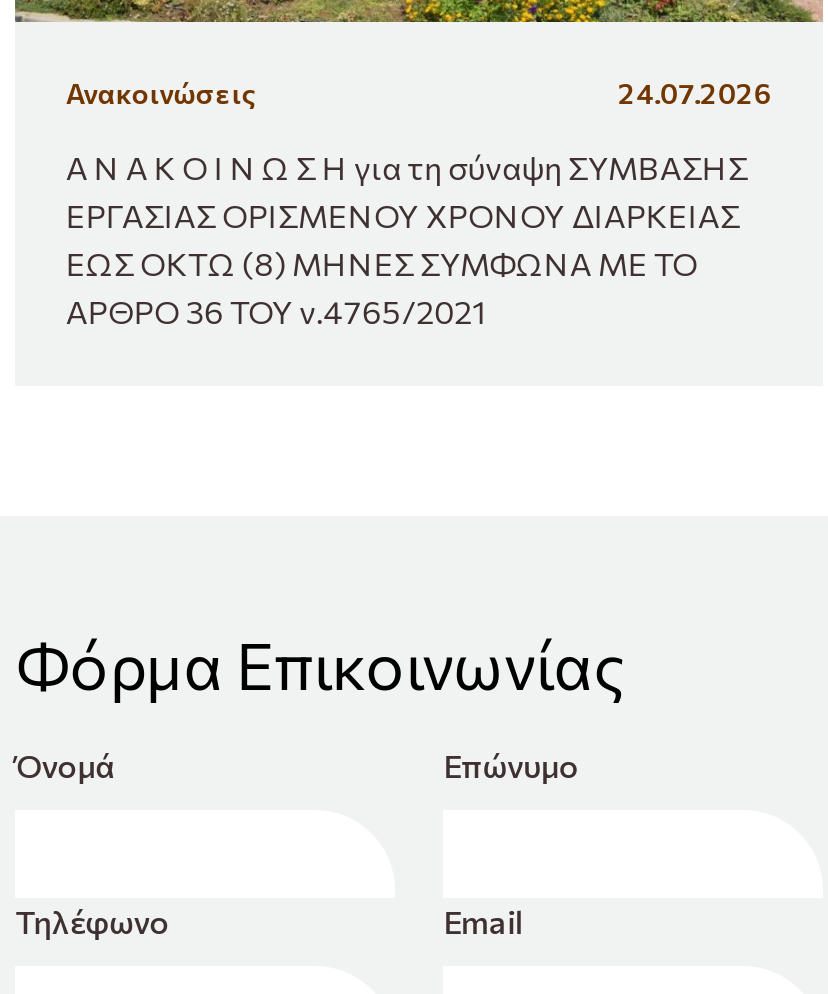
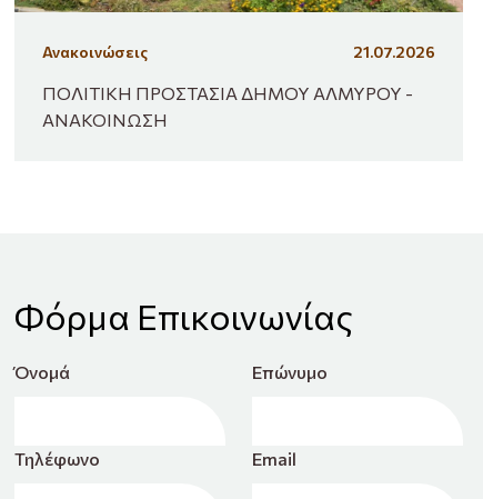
[618,76,772,110] 24.07.2026 -> [353,42,435,61] 21.07.2026
[66,148,748,330] Α Ν Α Κ Ο Ι Ν Ω Σ Η για τη σύναψη ΣΥΜΒΑΣΗΣ | ΕΡΓΑΣΙΑΣ ΟΡΙΣΜΕΝΟΥ ΧΡΟΝΟΥ ΔΙΑΡΚΕΙΑΣ | ΕΩΣ ΟΚΤΩ (8) ΜΗΝΕΣ ΣΥΜΦΩΝΑ ΜΕ ΤΟ | ΑΡΘΡΟ 36 ΤΟΥ ν.4765/2021 -> [43,82,413,130] ΠΟΛΙΤΙΚΗ ΠΡΟΣΤΑΣΙΑ ΔΗΜΟΥ ΑΛΜΥΡΟΥ - | ΑΝΑΚΟΙΝΩΣΗ

